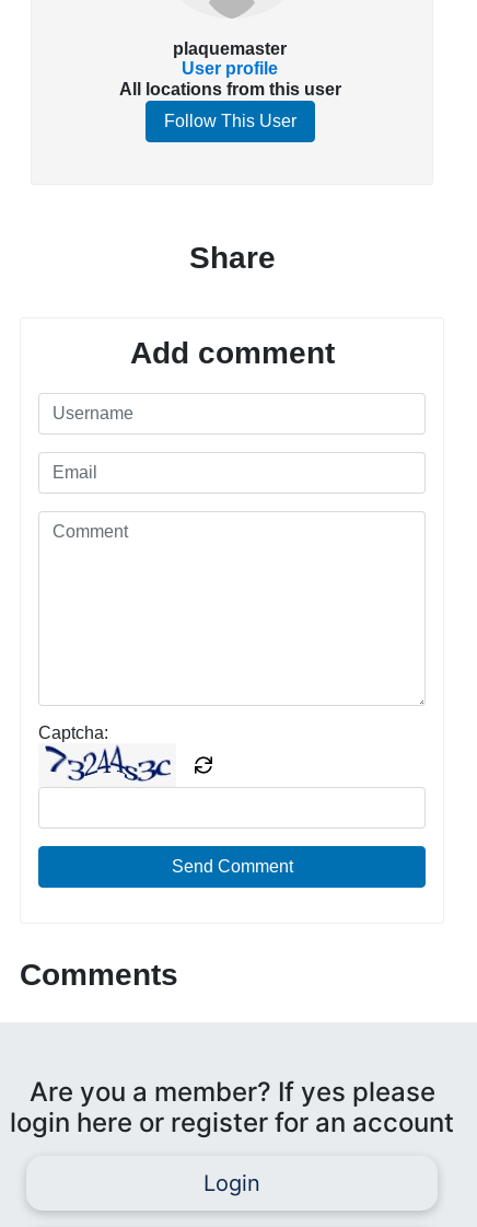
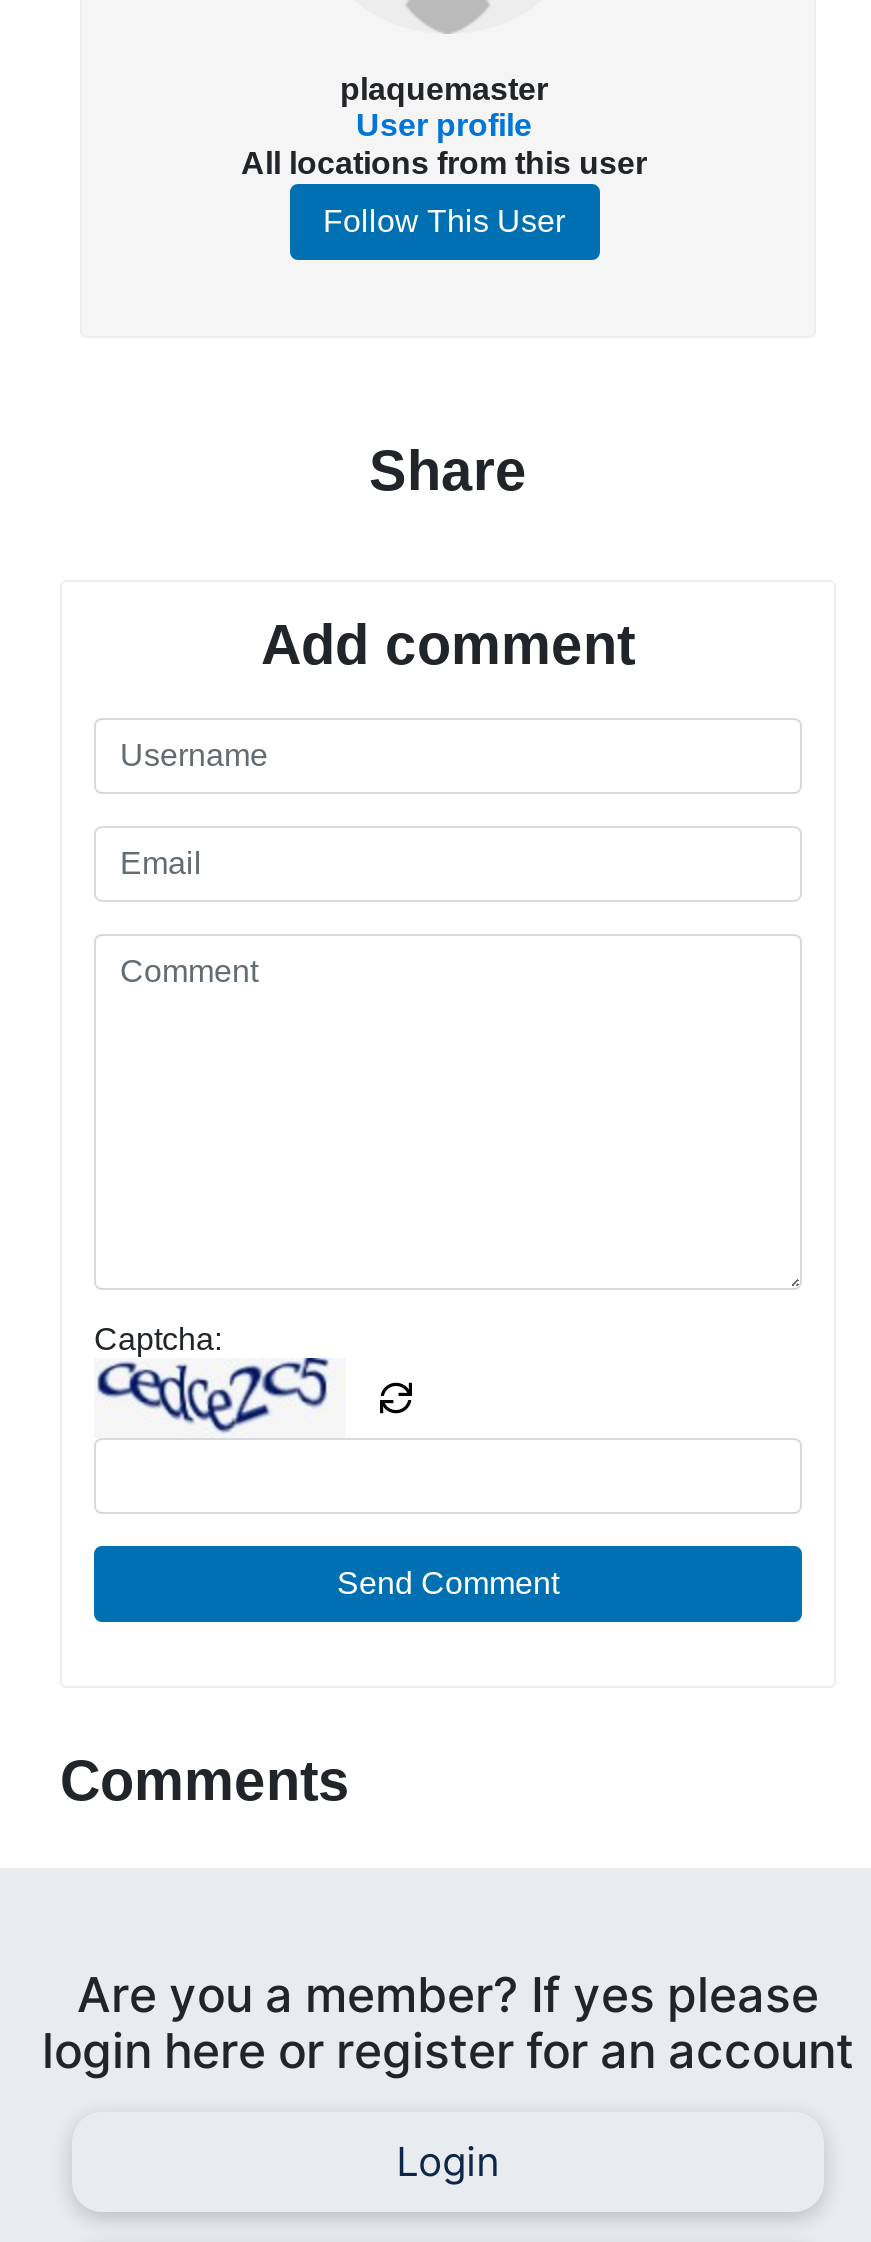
[40,743,172,784] [image] -> [96,1356,334,1434] [image]

